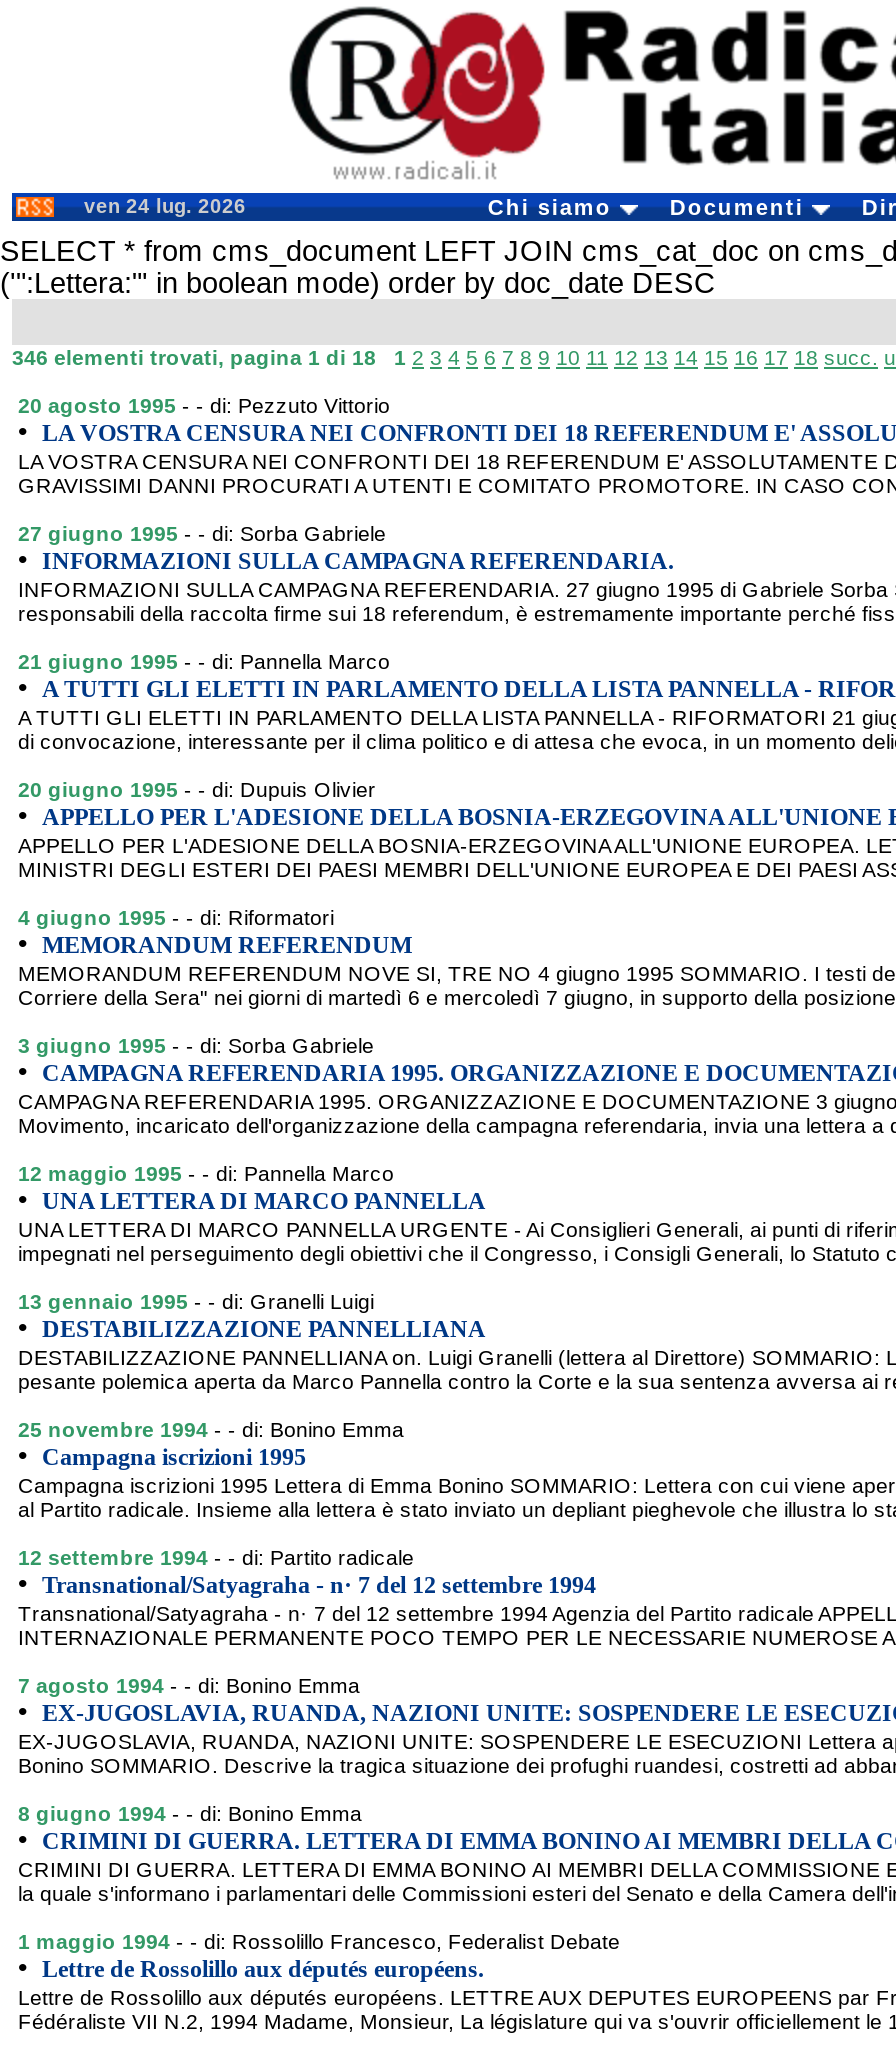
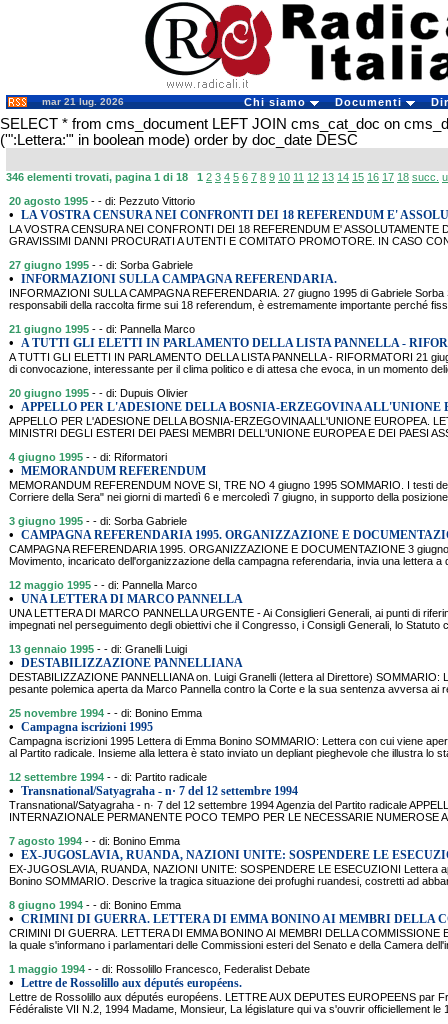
[84,195,246,217] ven 24 lug. 2026 -> [42,96,124,107] mar 21 lug. 2026

